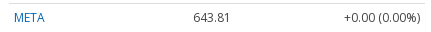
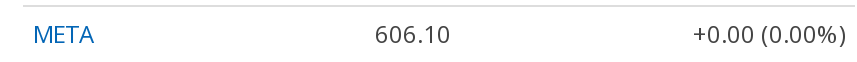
[193,8,231,25] 643.81 -> [375,16,451,50] 606.10

